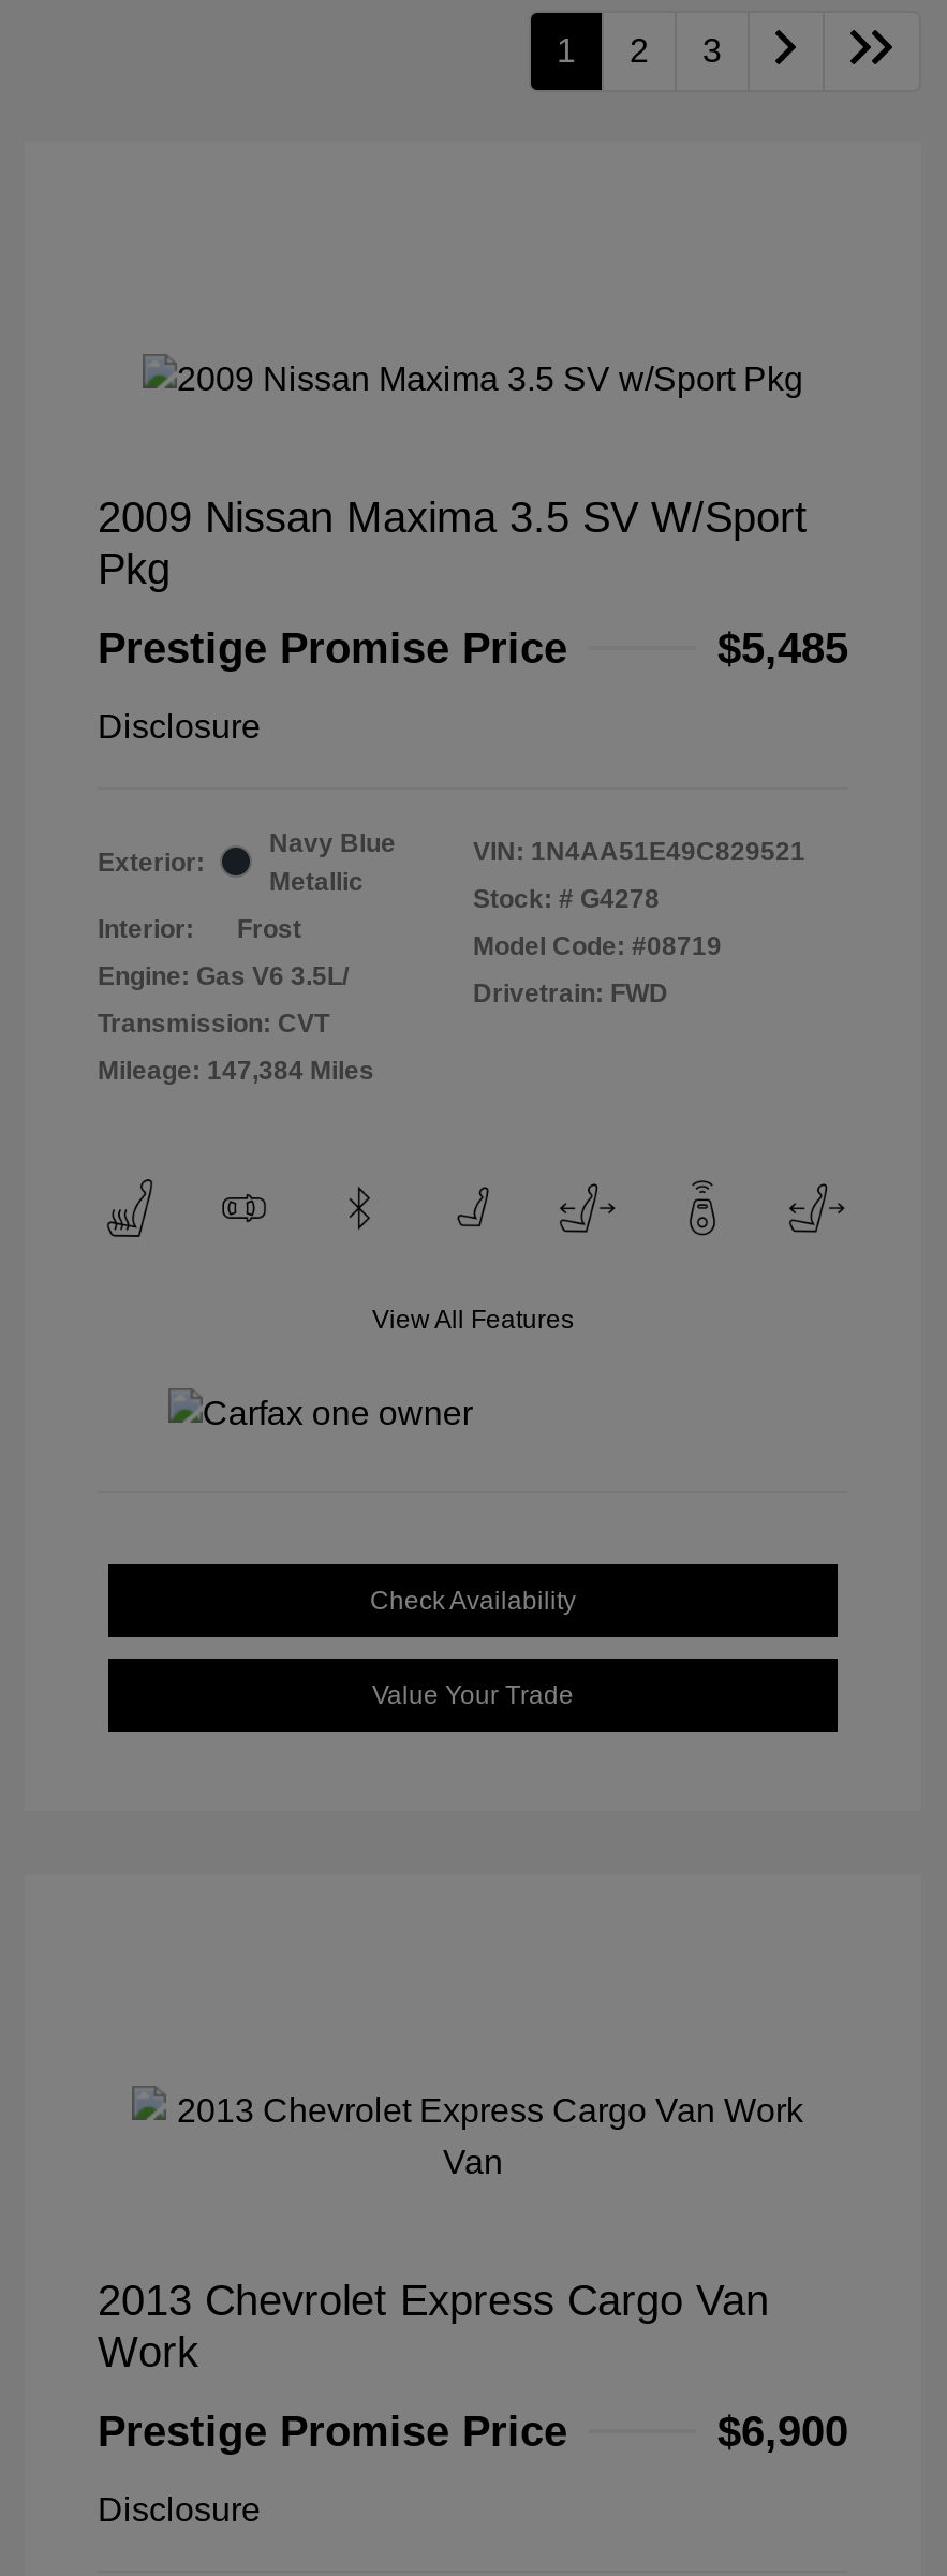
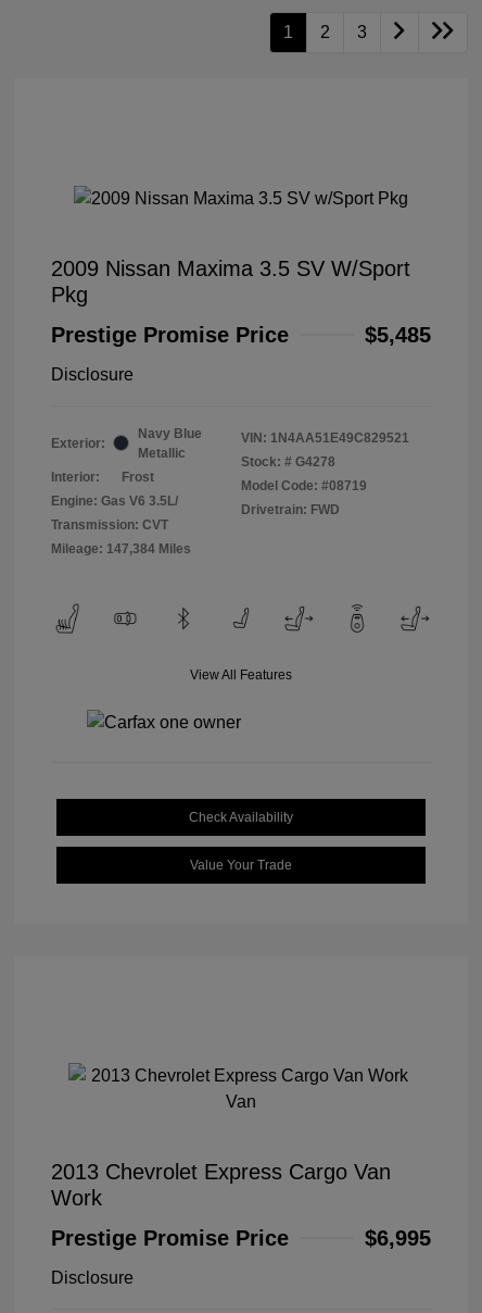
[717,2406,848,2454] $6,900 -> [365,1226,431,1249] $6,995

